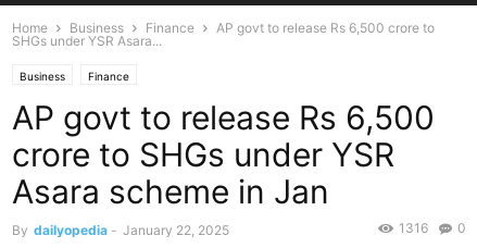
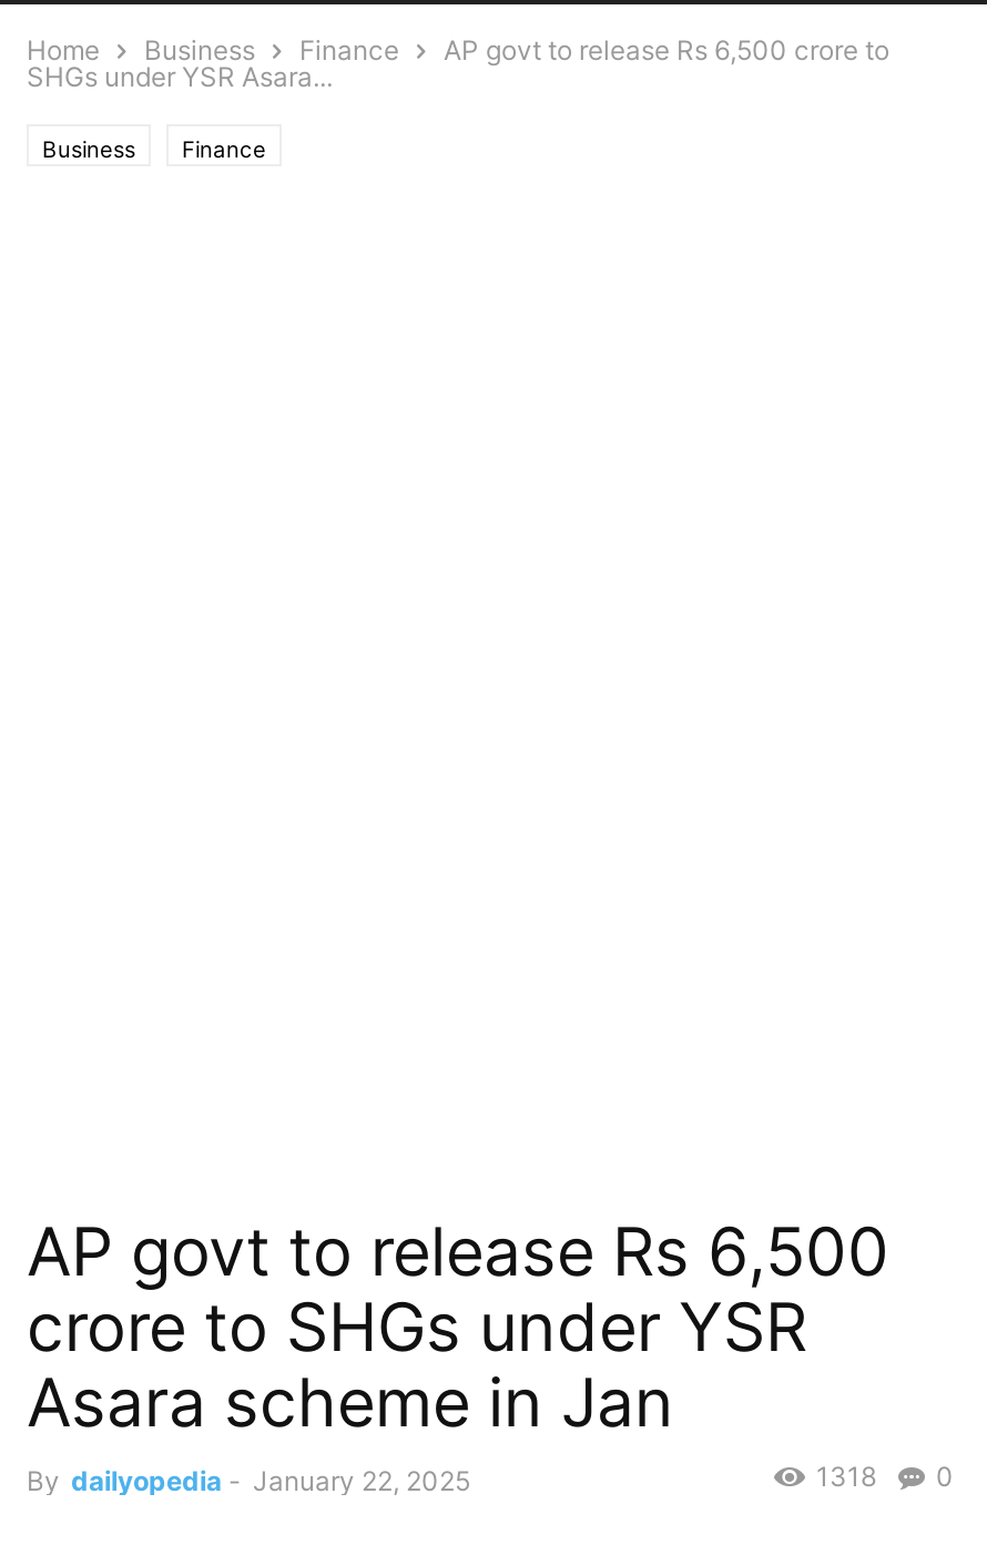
[399,220,466,236] 1316 0 -> [816,1460,954,1493] 1318 0

